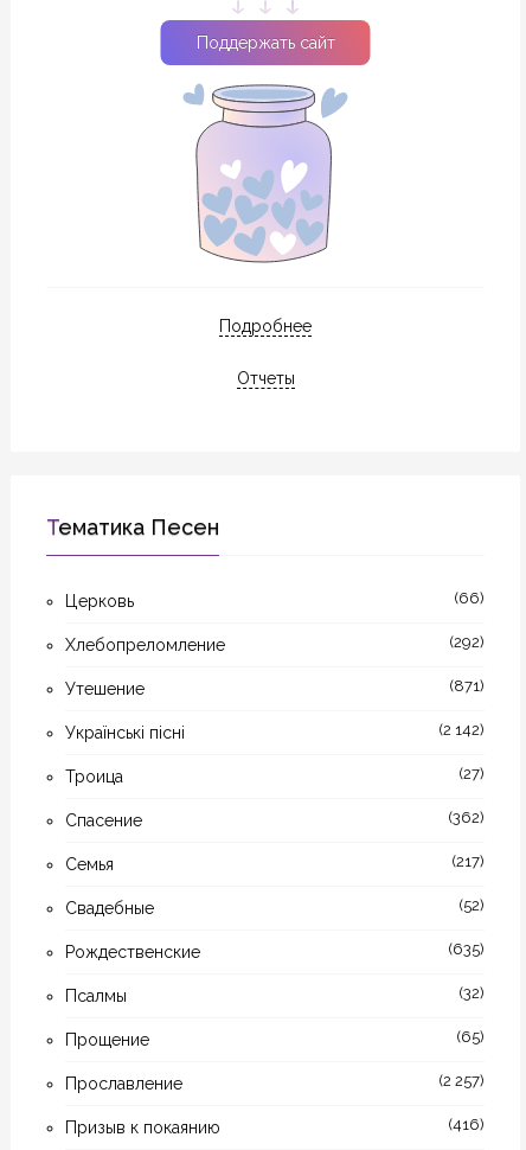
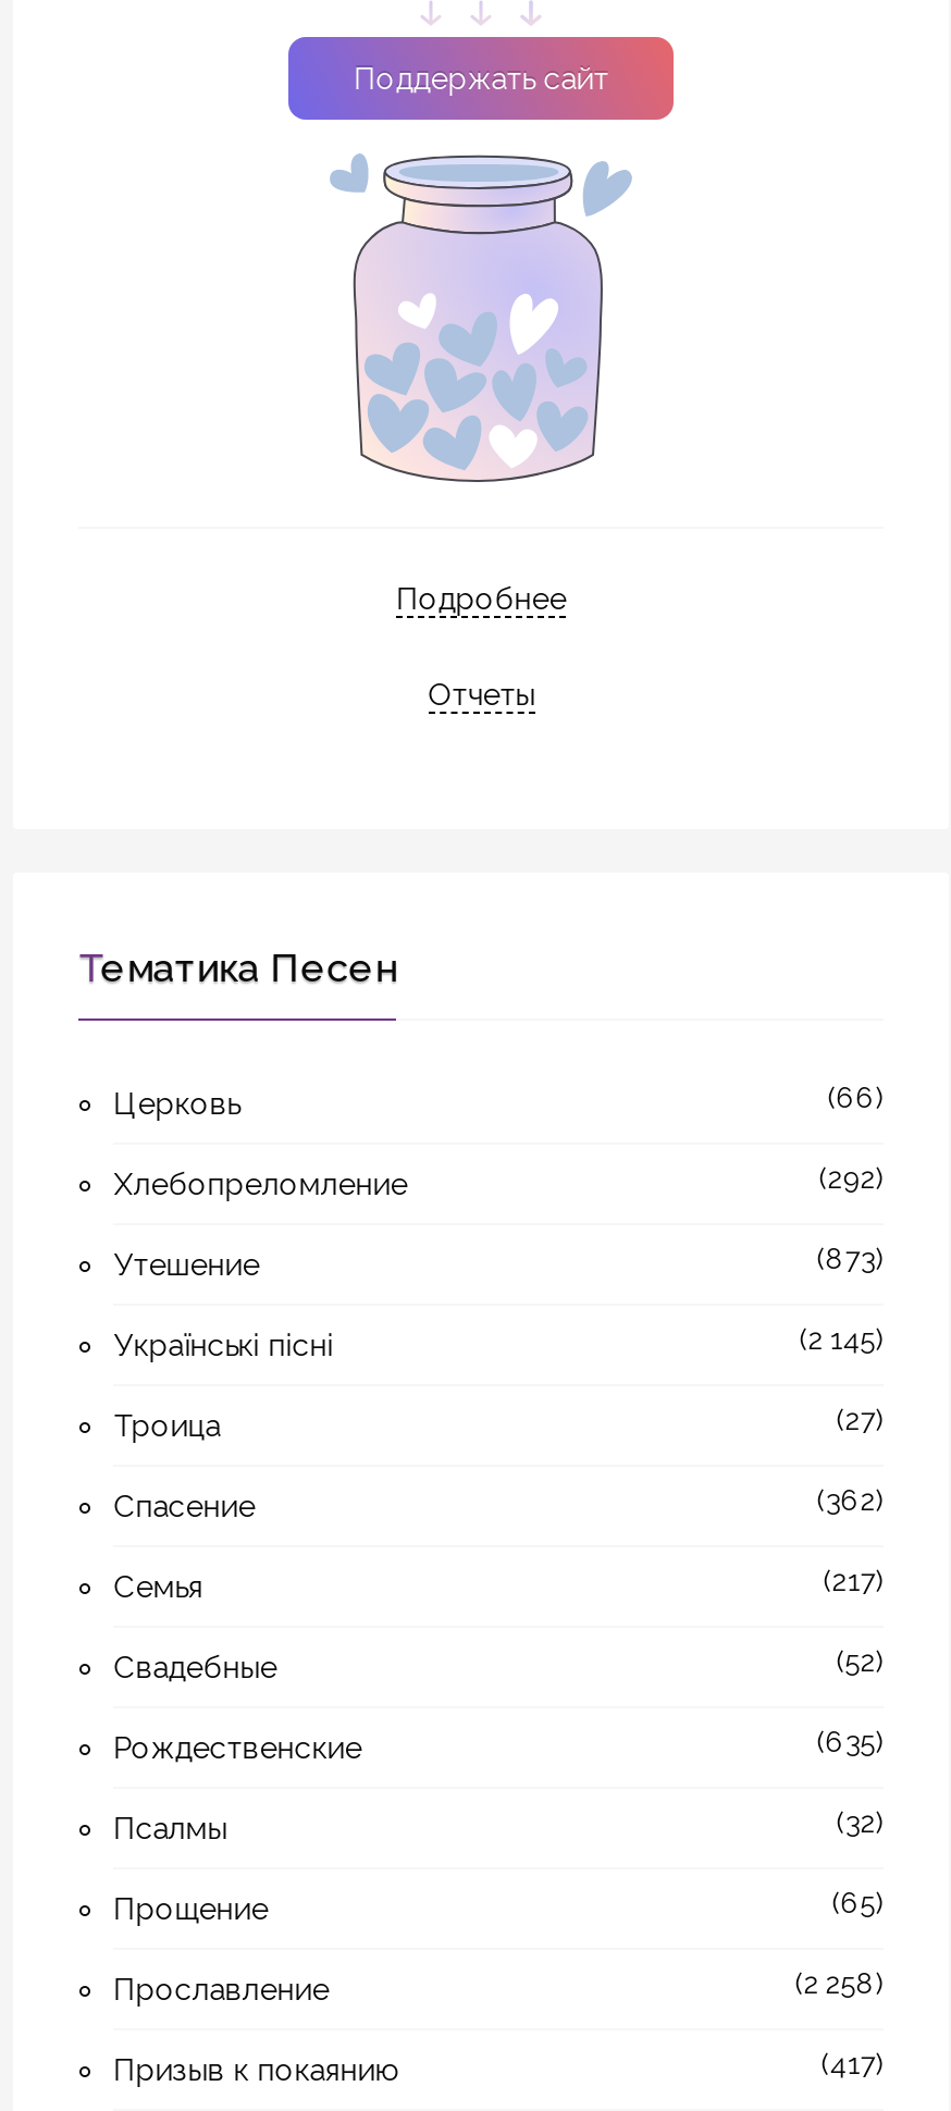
[449,677,485,695] (871) -> [817,1243,884,1276] (873)
[439,721,485,739] (2 142) -> [799,1324,884,1356] (2 145)
[439,1072,485,1090] (2 257) -> [795,1968,884,2000] (2 258)
[448,1116,485,1134] (416) -> [821,2048,884,2081] (417)

